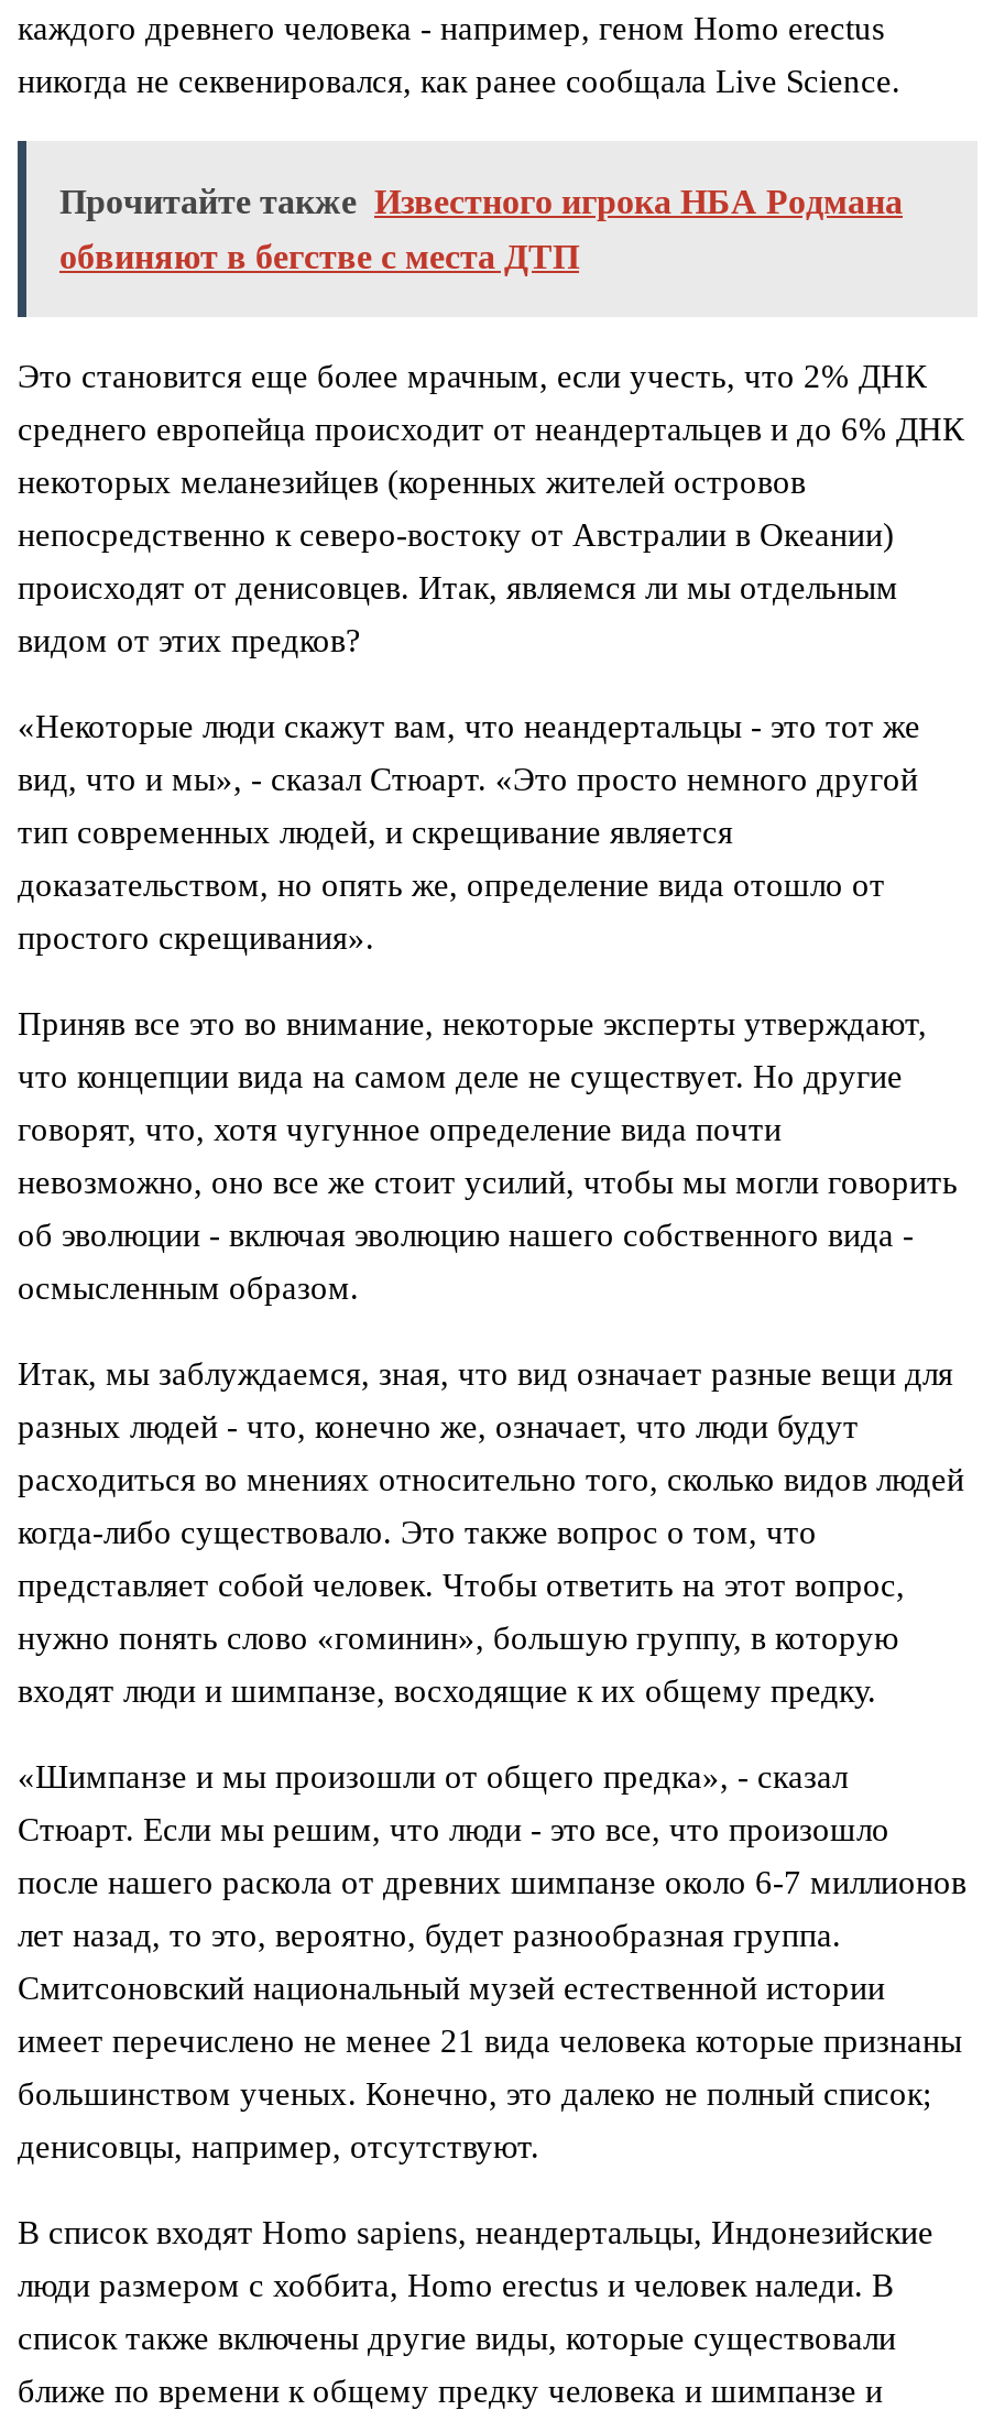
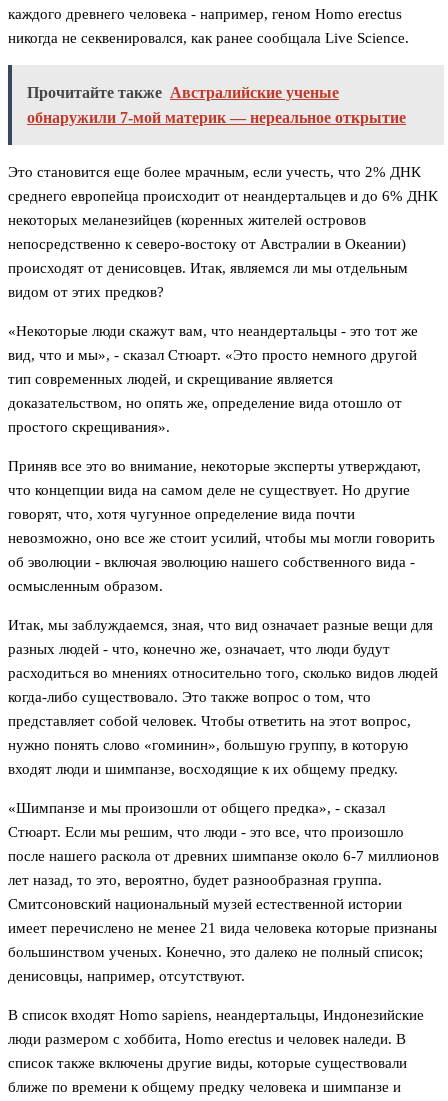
[59,183,903,221] Прочитайте также Известного игрока НБА Родмана -> [27,84,339,101] Прочитайте также Австралийские ученые
[59,238,579,276] обвиняют в бегстве с места ДТП -> [27,109,406,126] обнаружили 7-мой материк — нереальное открытие

